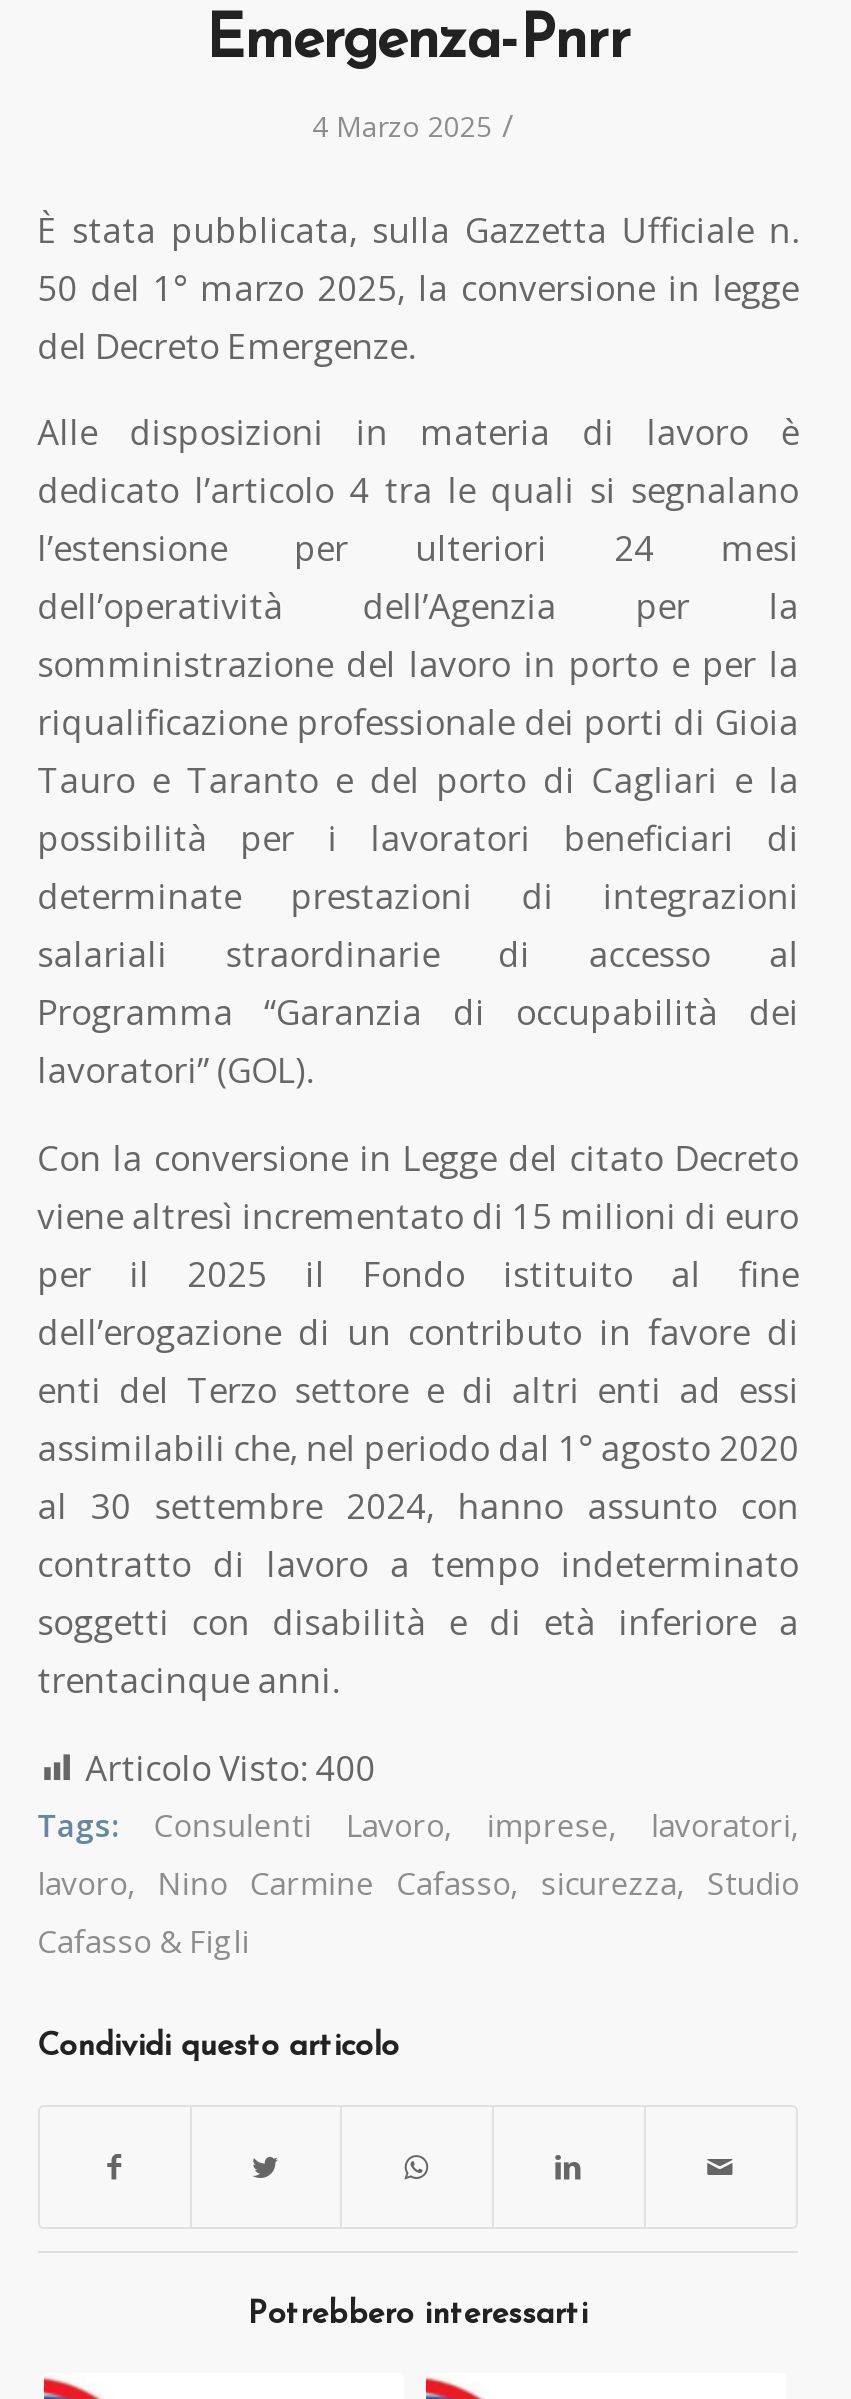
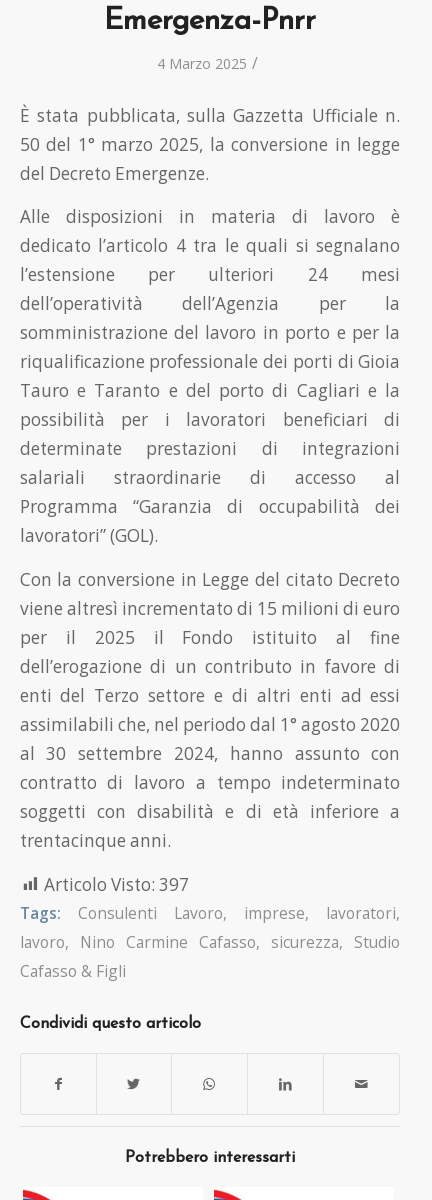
[85,1744,375,1790] Articolo Visto: 400 -> [44,873,189,896] Articolo Visto: 397

